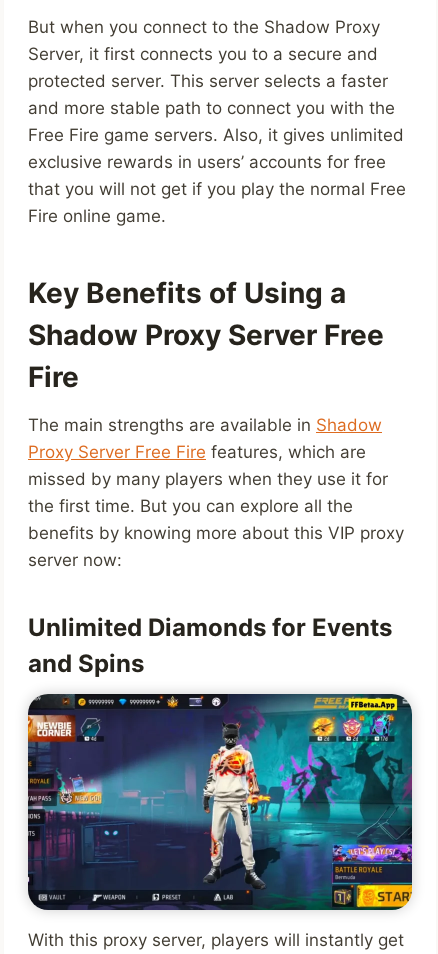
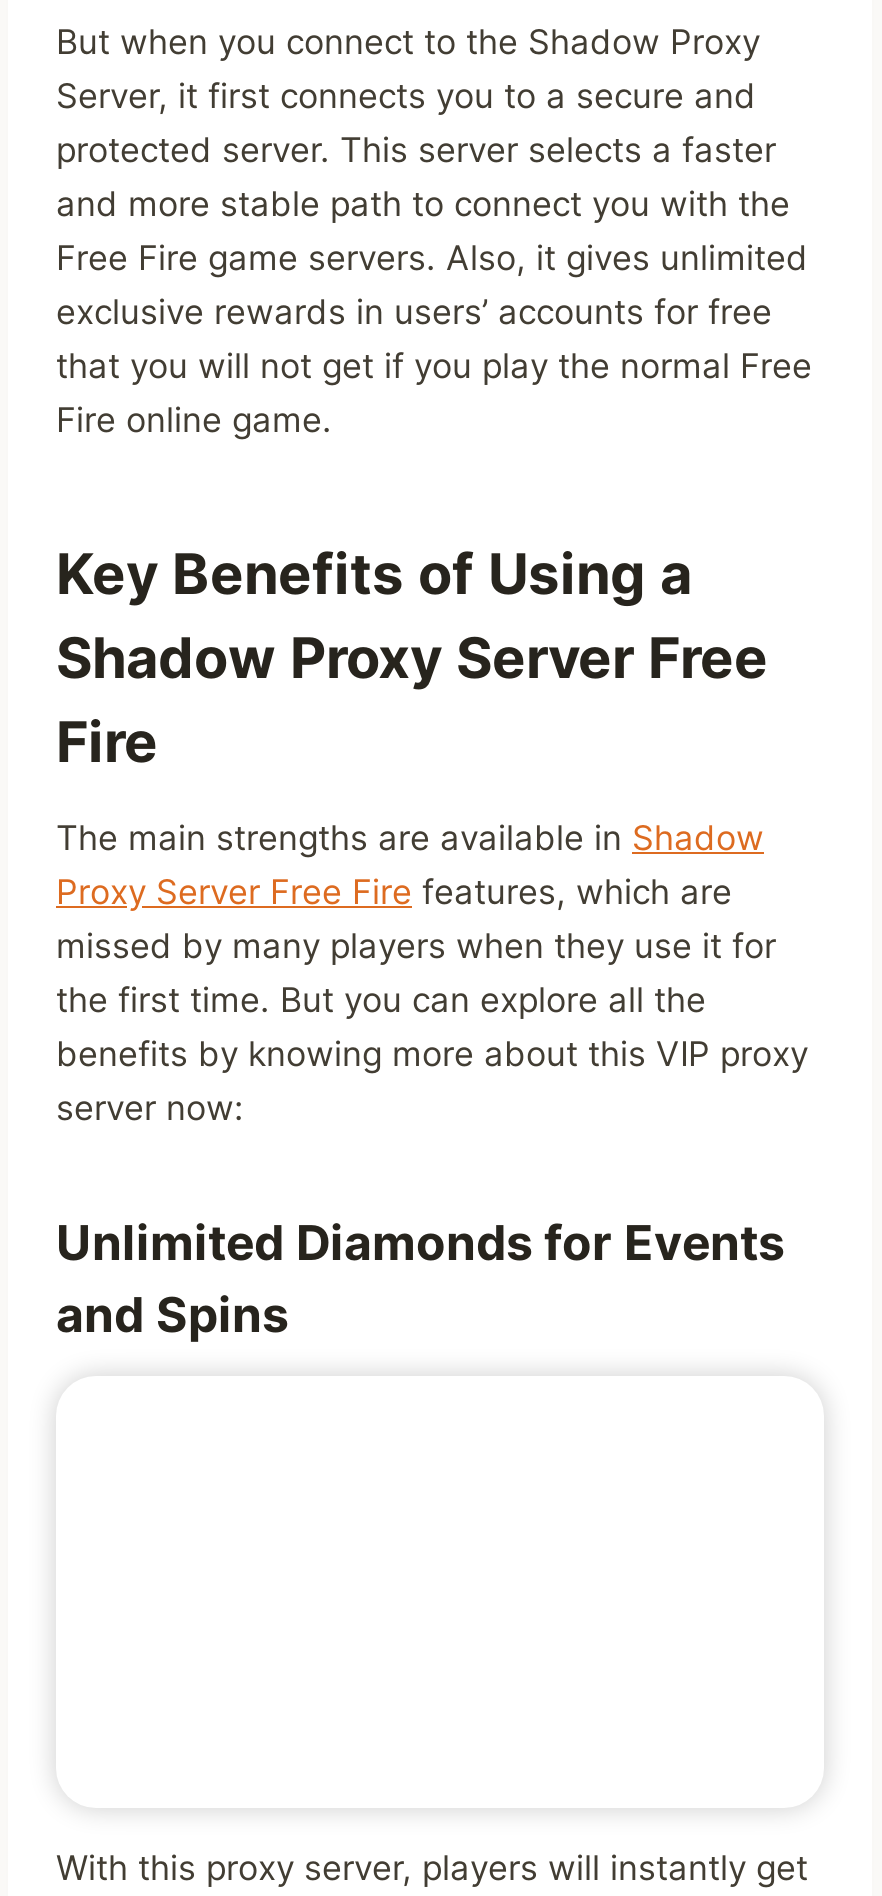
[27,693,413,911] [image] -> none

